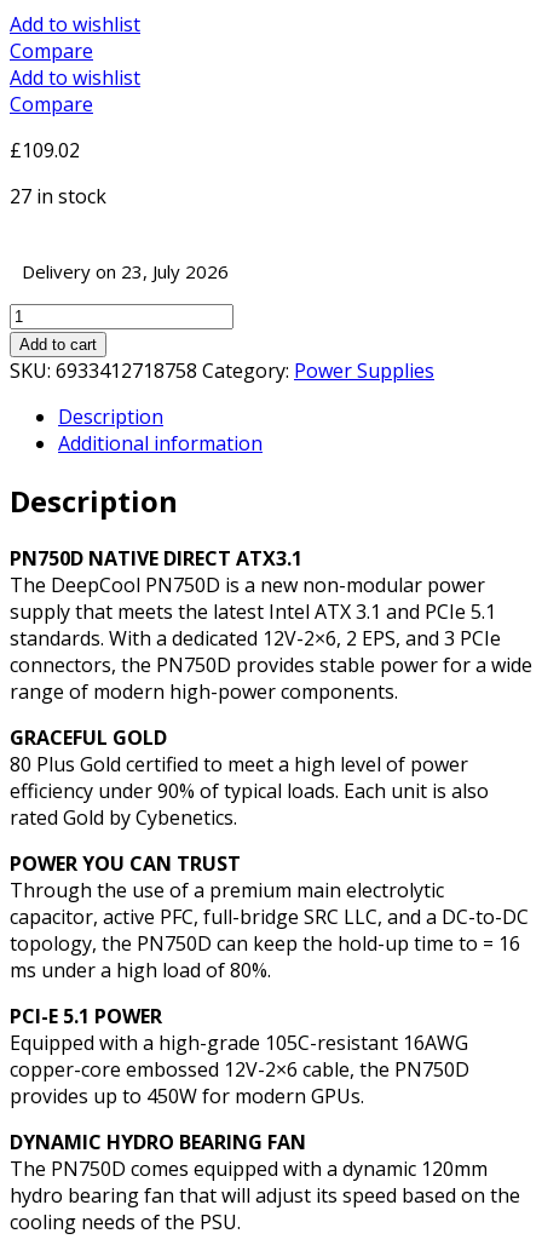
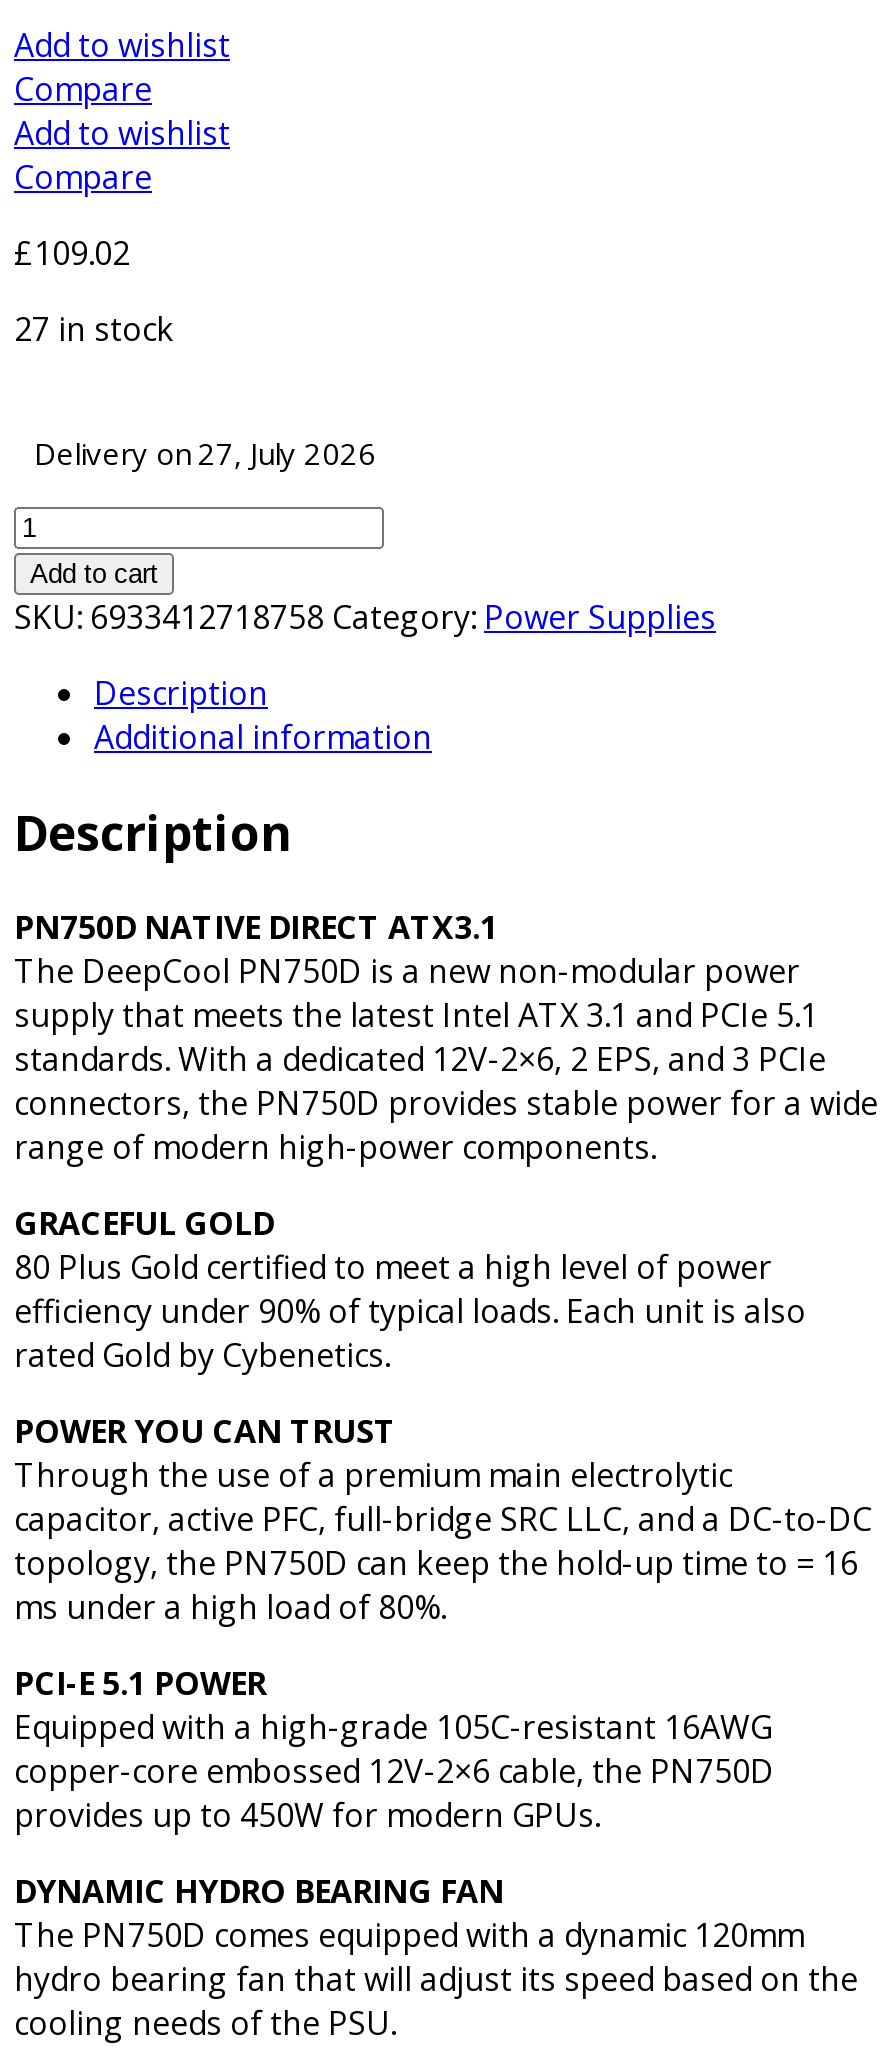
[22,259,229,283] Delivery on 23, July 2026 -> [34,433,376,473] Delivery on 27, July 2026

